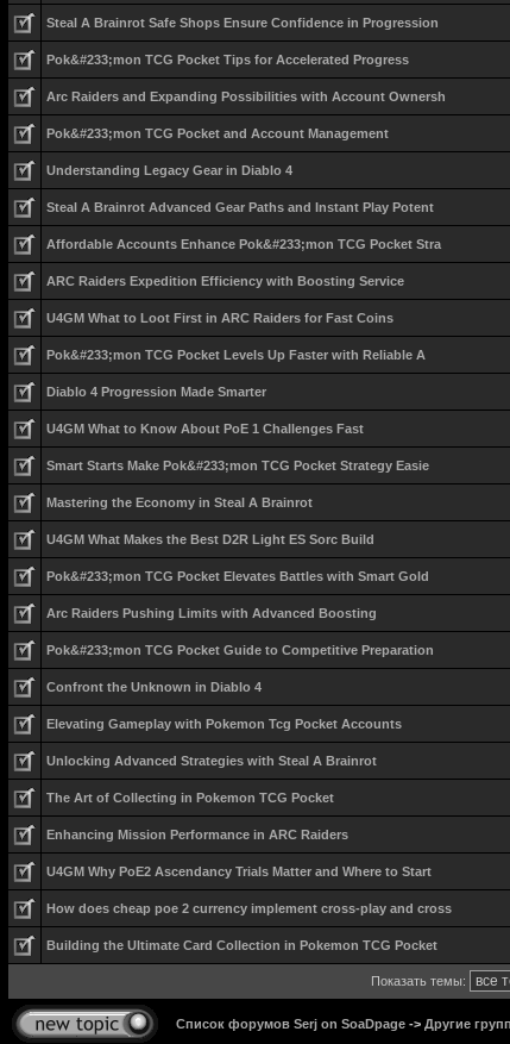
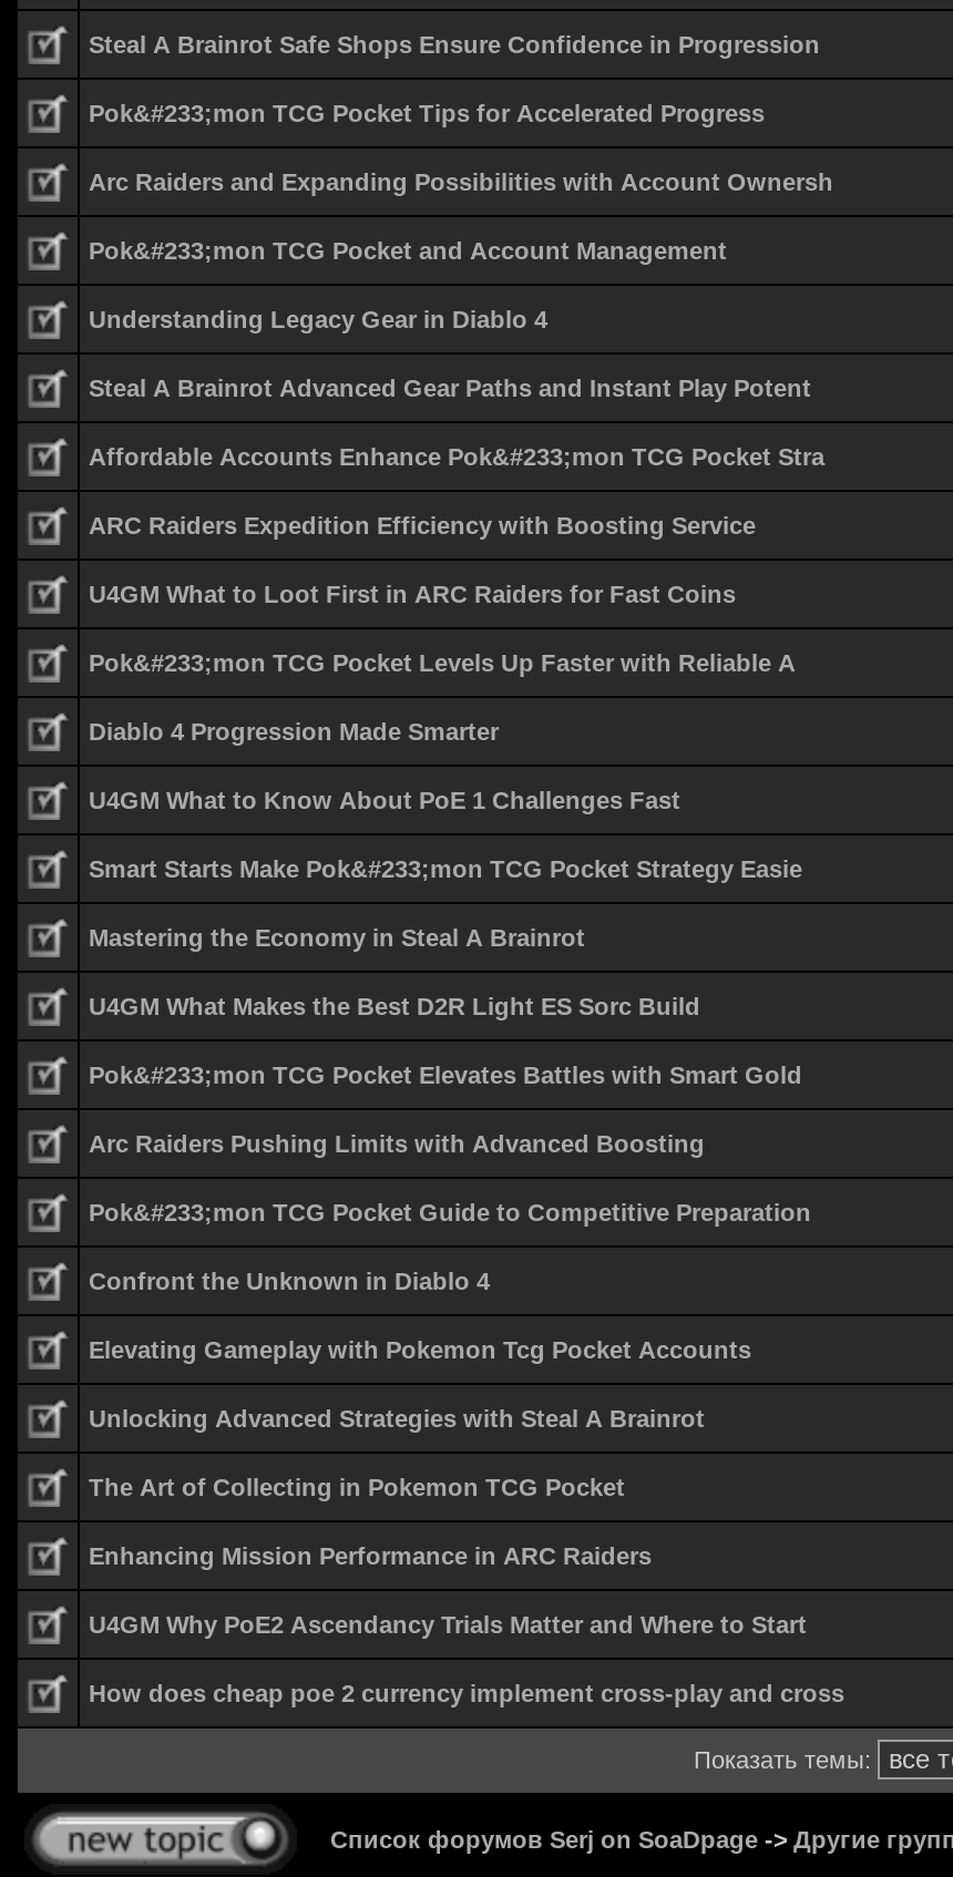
[46,938,437,952] Building the Ultimate Card Collection in Pokemon TCG Pocket -> none

